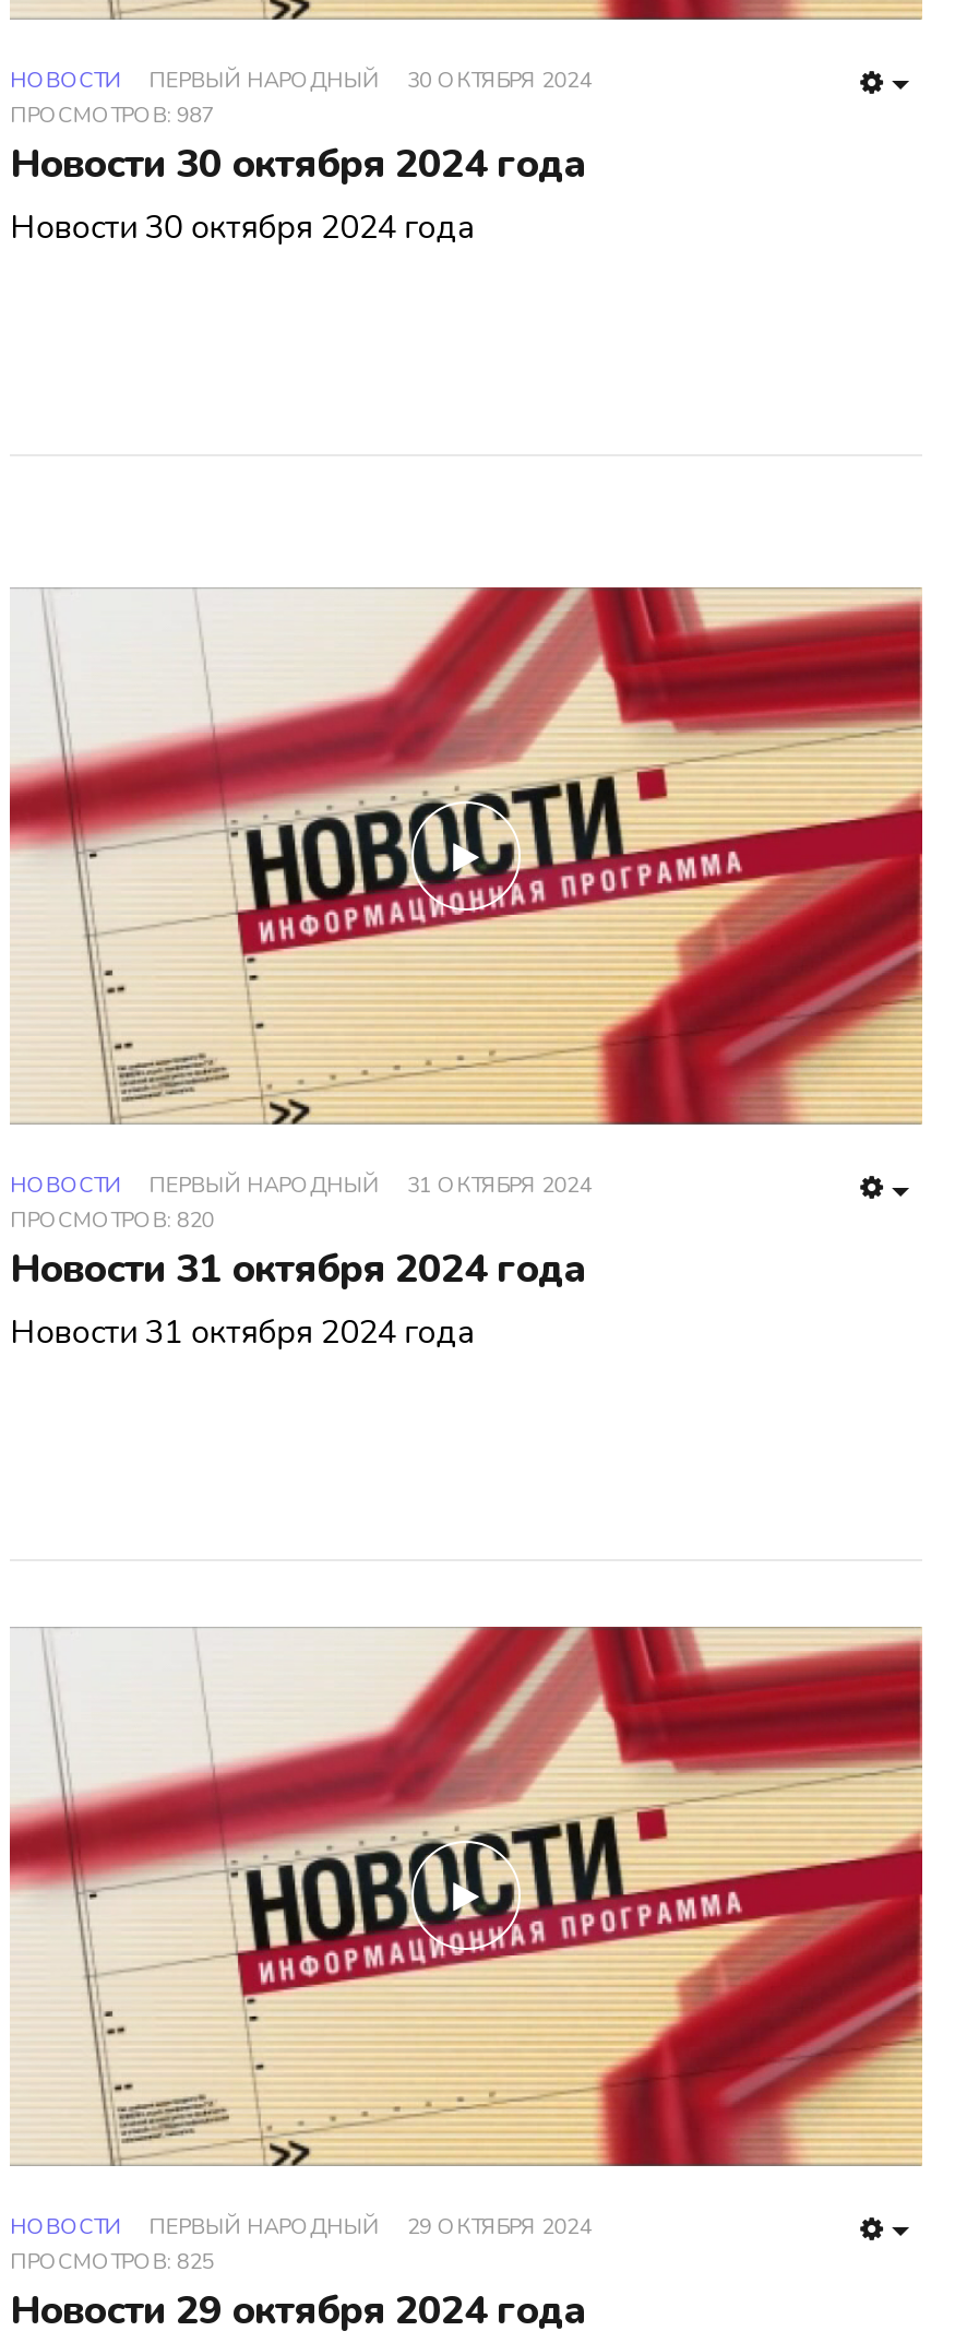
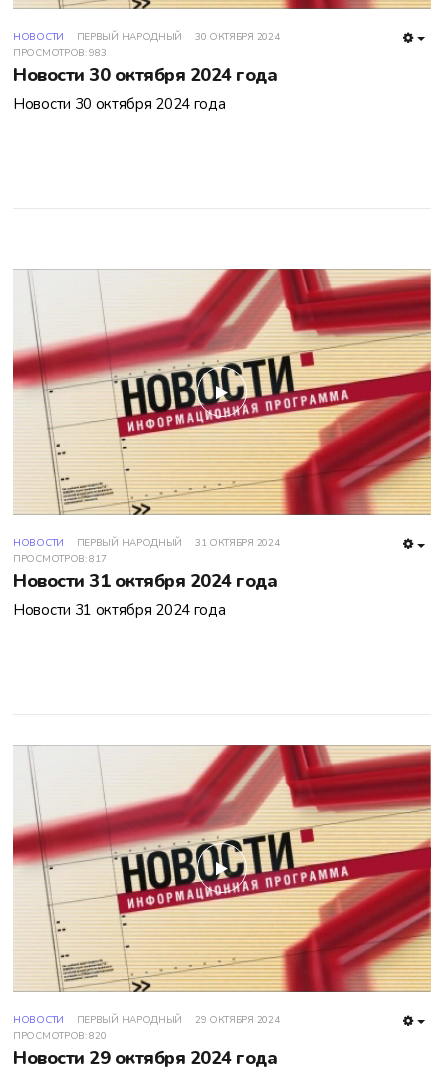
[10,101,214,131] ПРОСМОТРОВ: 987 -> [13,46,106,60] ПРОСМОТРОВ: 983
[10,1206,214,1237] ПРОСМОТРОВ: 820 -> [13,552,106,566] ПРОСМОТРОВ: 817
[10,2246,214,2277] ПРОСМОТРОВ: 825 -> [13,1029,106,1043] ПРОСМОТРОВ: 820

